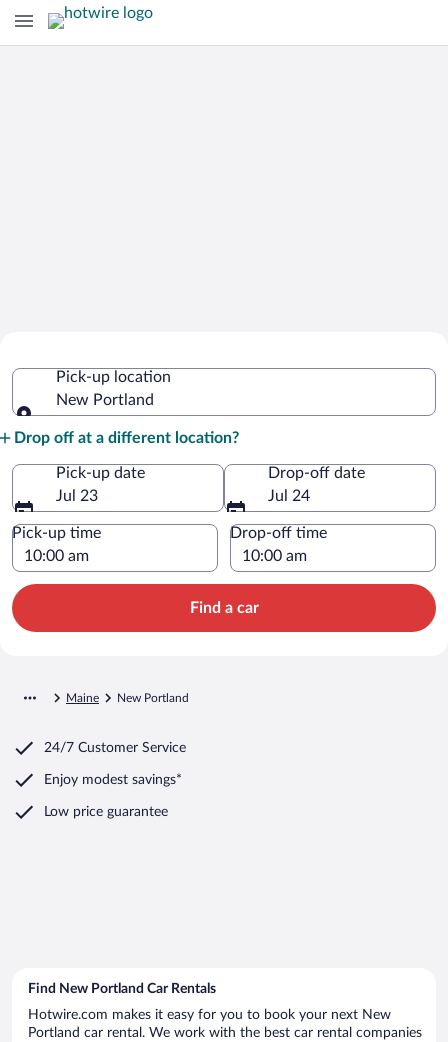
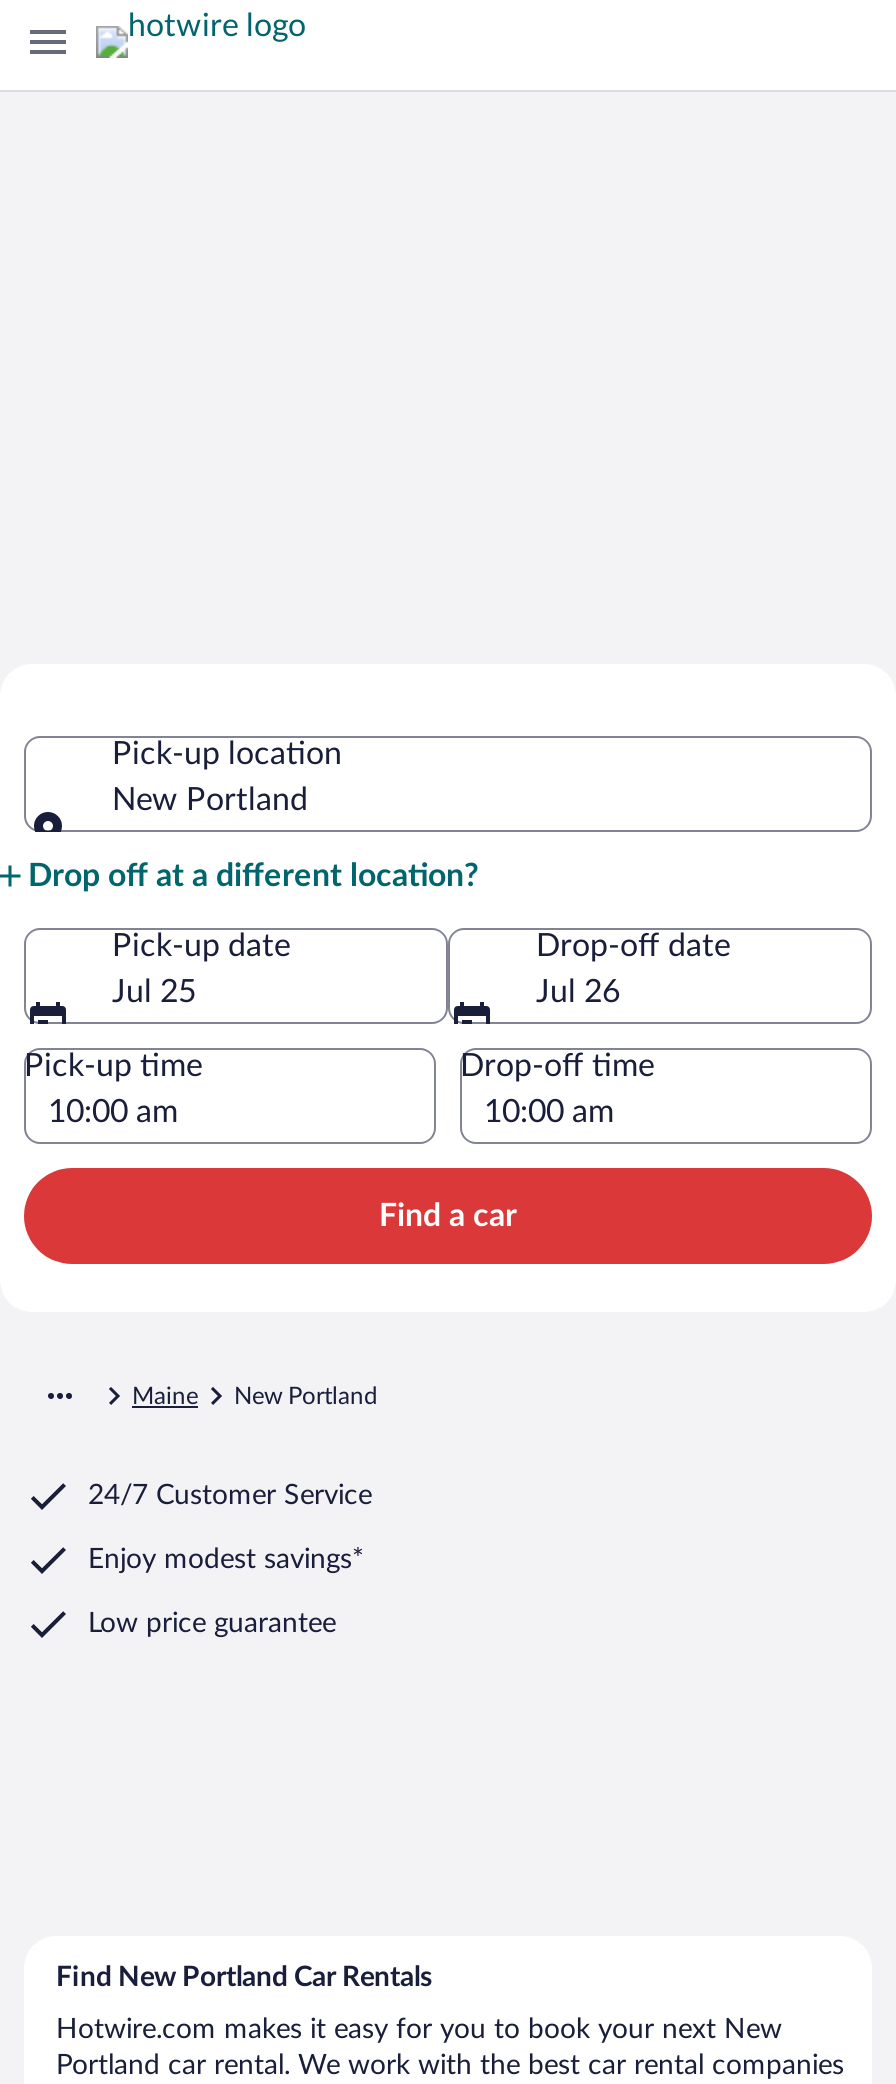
[56,488,98,504] Jul 23 -> [112,975,196,1007] Jul 25
[268,488,310,504] Jul 24 -> [536,975,620,1007] Jul 26

